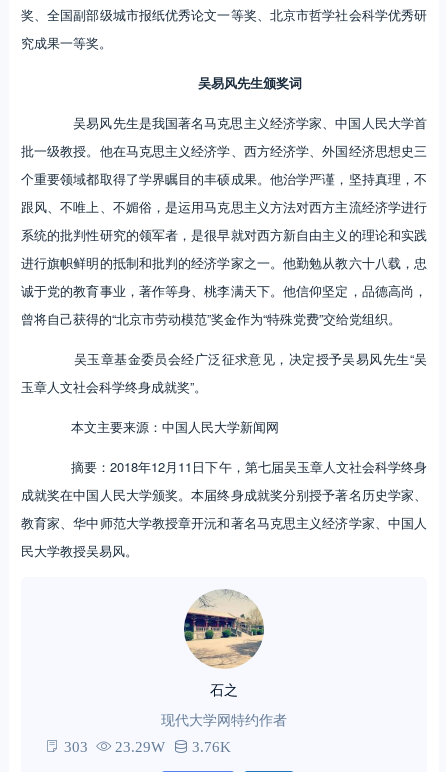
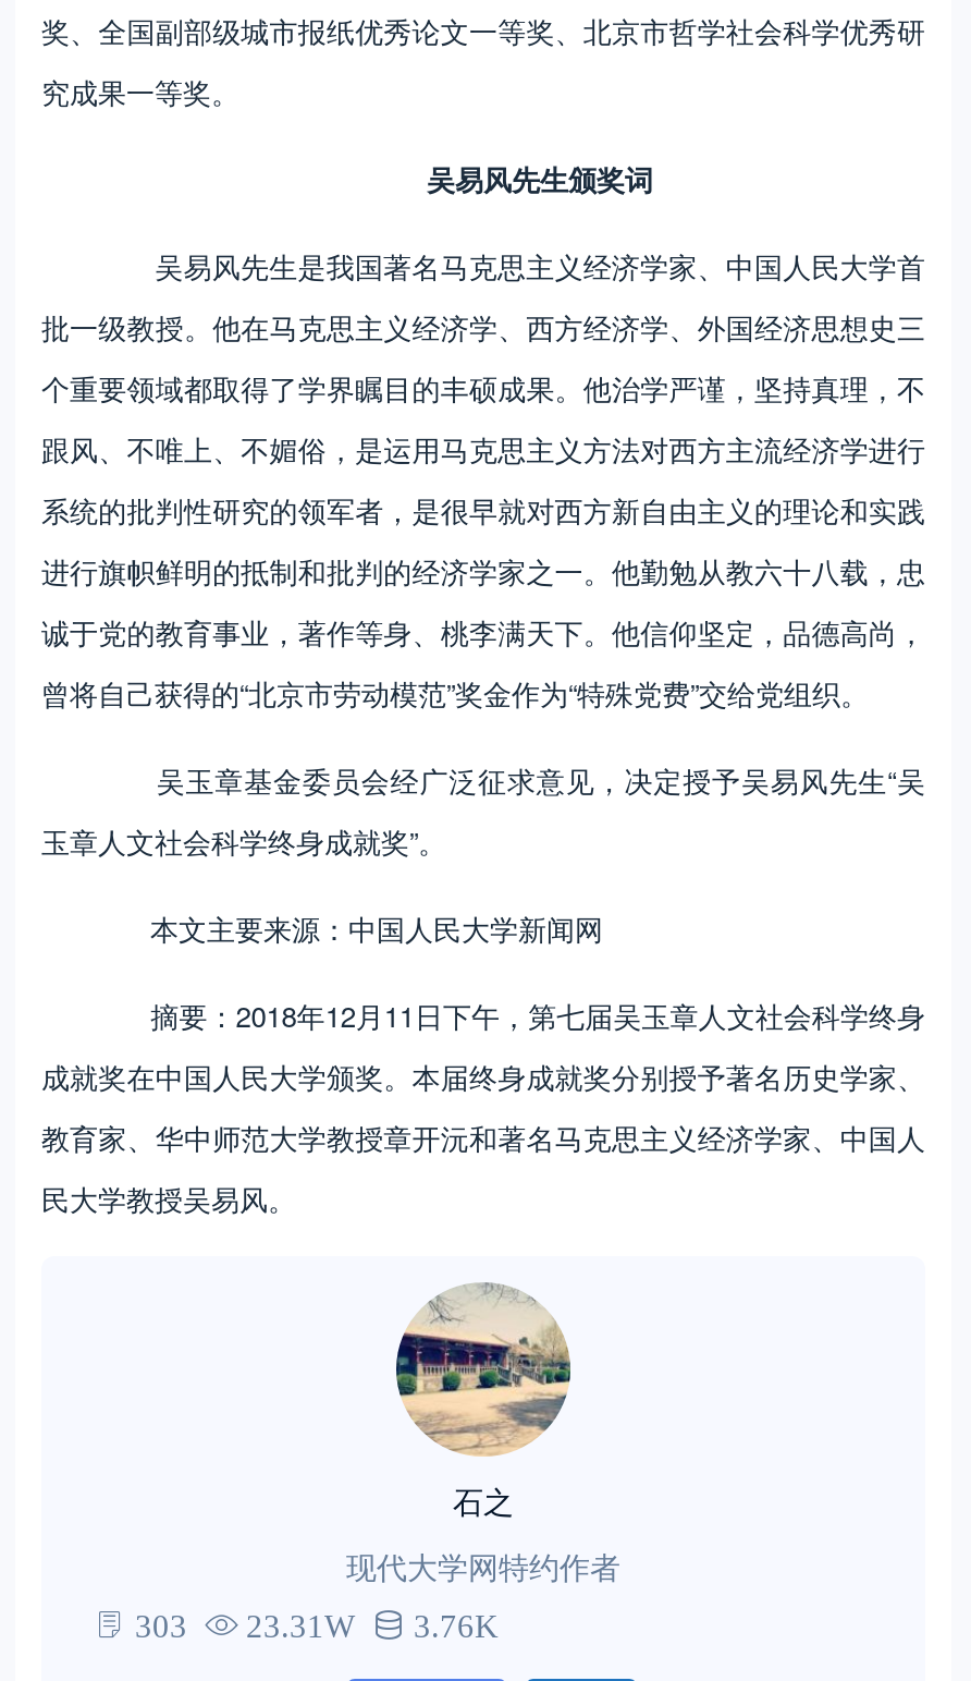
[64,739,231,754] 303 23.29W 3.76K -> [135,1610,499,1642] 303 23.31W 3.76K

